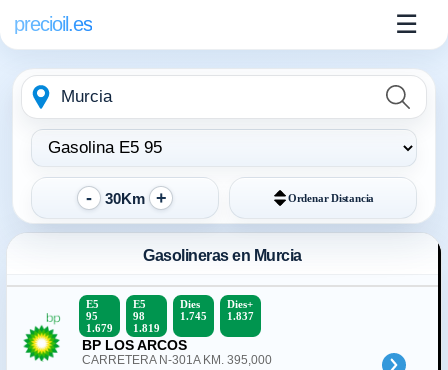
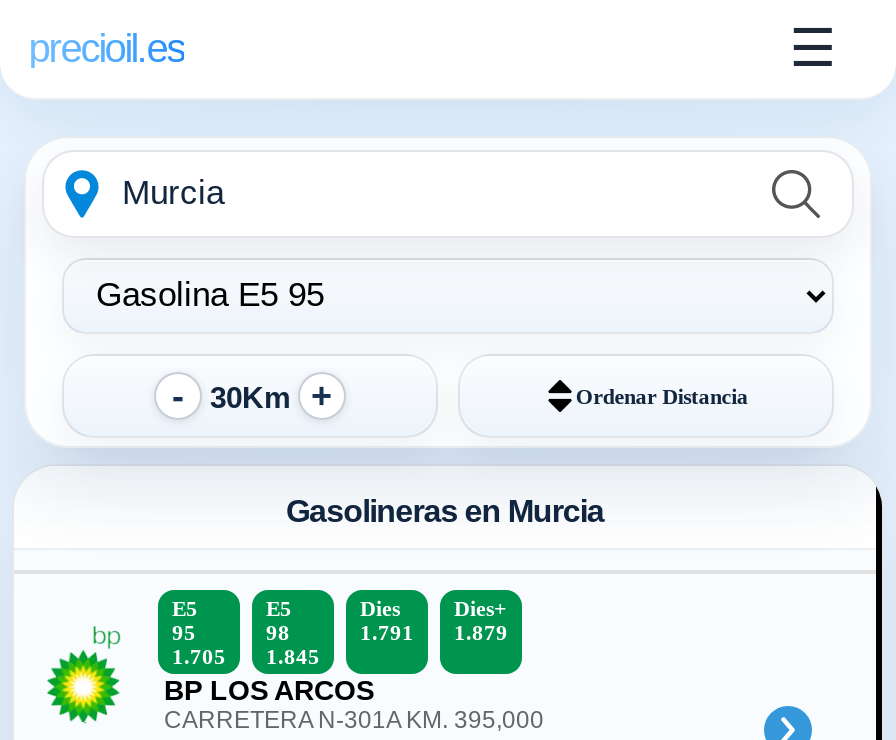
[180,310,207,322] 1.745 -> [360,620,414,644] 1.791
[227,310,254,322] 1.837 -> [454,620,508,644] 1.879
[86,322,113,334] 1.679 -> [172,644,226,668] 1.705
[133,322,160,334] 1.819 -> [266,644,320,668] 1.845

